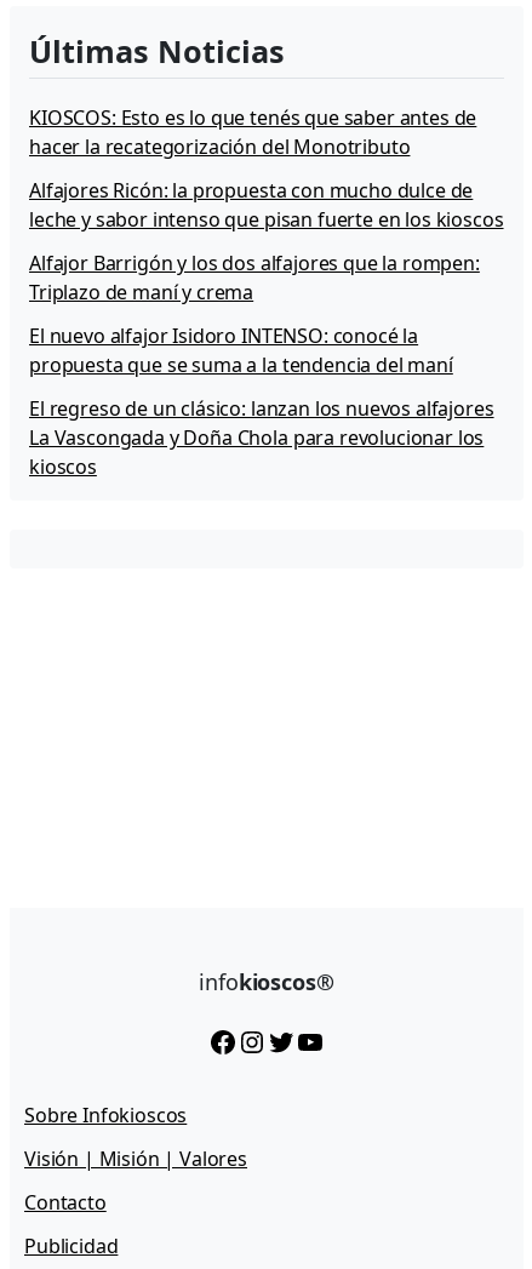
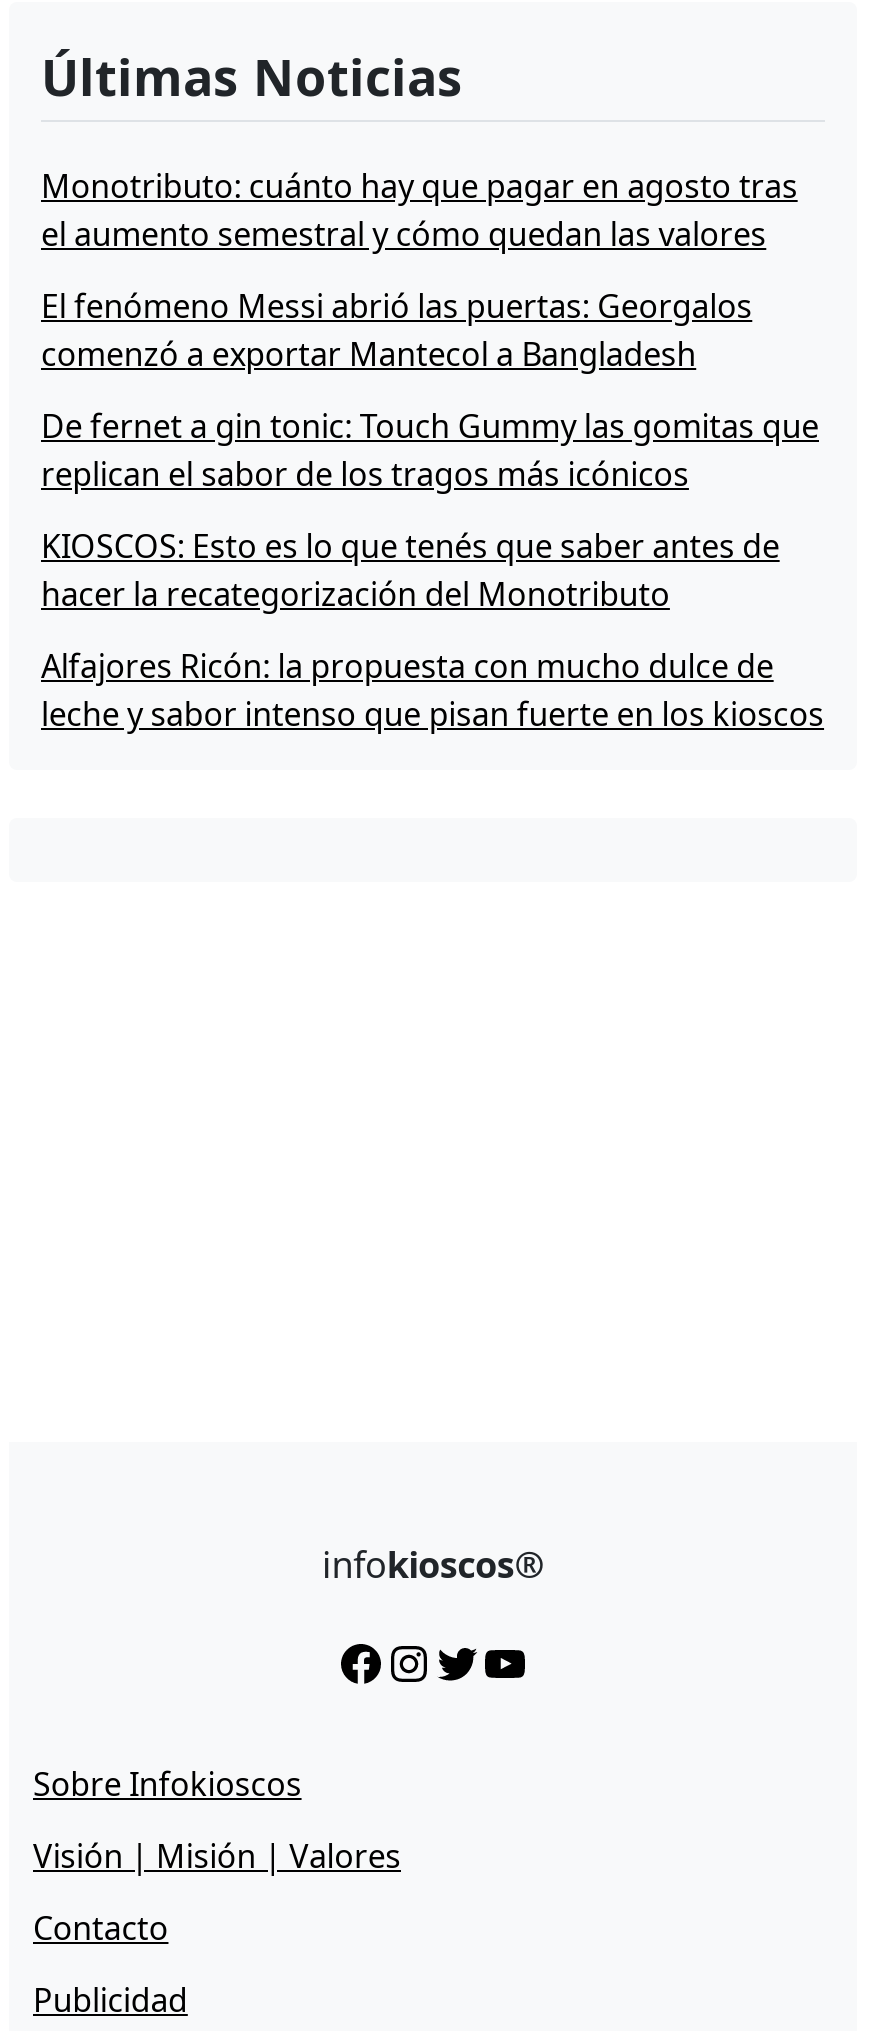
none -> [41,164,819,496] Monotributo: cuánto hay que pagar en agosto tras | el aumento semestral y cómo quedan las valores | El fenómeno Messi abrió las puertas: Georgalos | comenzó a exportar Mantecol a Bangladesh | De fernet a gin tonic: Touch Gummy las gomitas que | replican el sabor de los tragos más icónicos
moved [29,104,504,232] -> [41,524,824,736]: KIOSCOS: Esto es lo que tenés que saber antes de | hacer la recategorización del Monotributo | Alfajores Ricón: la propuesta con mucho dulce de | leche y sabor intenso que pisan fuerte en los kioscos
[29,249,494,479] Alfajor Barrigón y los dos alfajores que la rompen: | Triplazo de maní y crema | El nuevo alfajor Isidoro INTENSO: conocé la | propuesta que se suma a la tendencia del maní | El regreso de un clásico: lanzan los nuevos alfajores | La Vascongada y Doña Chola para revolucionar los | kioscos -> none

